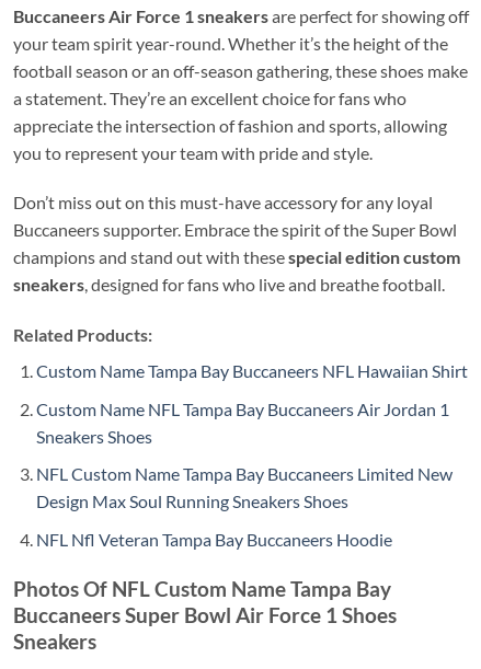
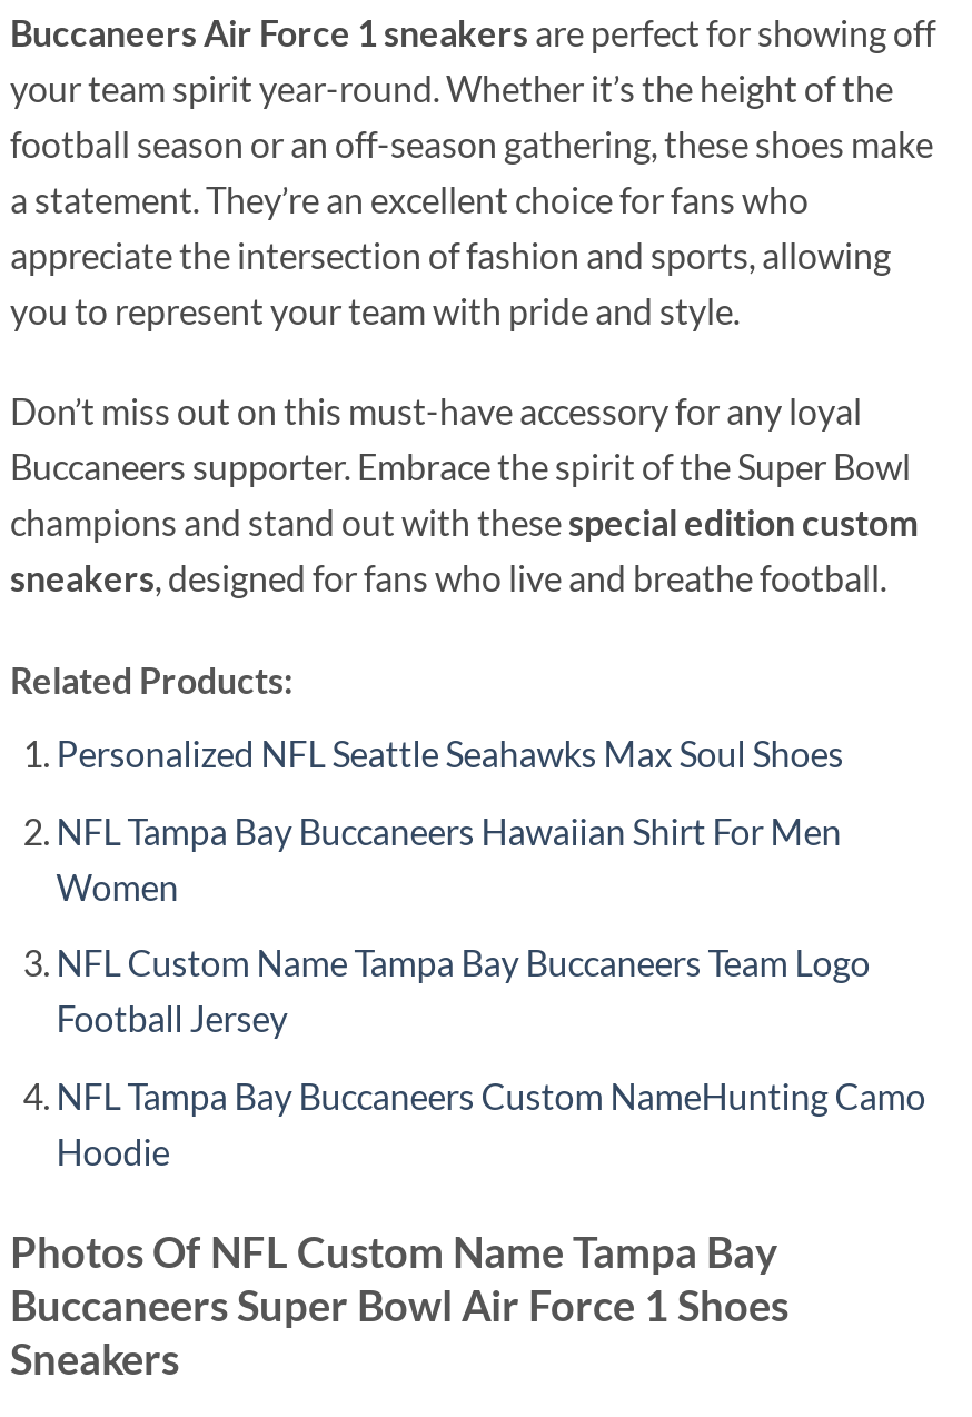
[36,361,468,381] Custom Name Tampa Bay Buccaneers NFL Hawaiian Shirt -> [56,733,844,775] Personalized NFL Seattle Seahawks Max Soul Shoes
[36,398,449,447] Custom Name NFL Tampa Bay Buccaneers Air Jordan 1 | Sneakers Shoes -> [56,809,841,907] NFL Tampa Bay Buccaneers Hawaiian Shirt For Men | Women
[36,464,452,512] NFL Custom Name Tampa Bay Buccaneers Limited New | Design Max Soul Running Sneakers Shoes -> [56,942,870,1040] NFL Custom Name Tampa Bay Buccaneers Team Logo | Football Jersey
[36,529,392,550] NFL Nfl Veteran Tampa Bay Buccaneers Hoodie -> [56,1075,926,1173] NFL Tampa Bay Buccaneers Custom NameHunting Camo | Hoodie

